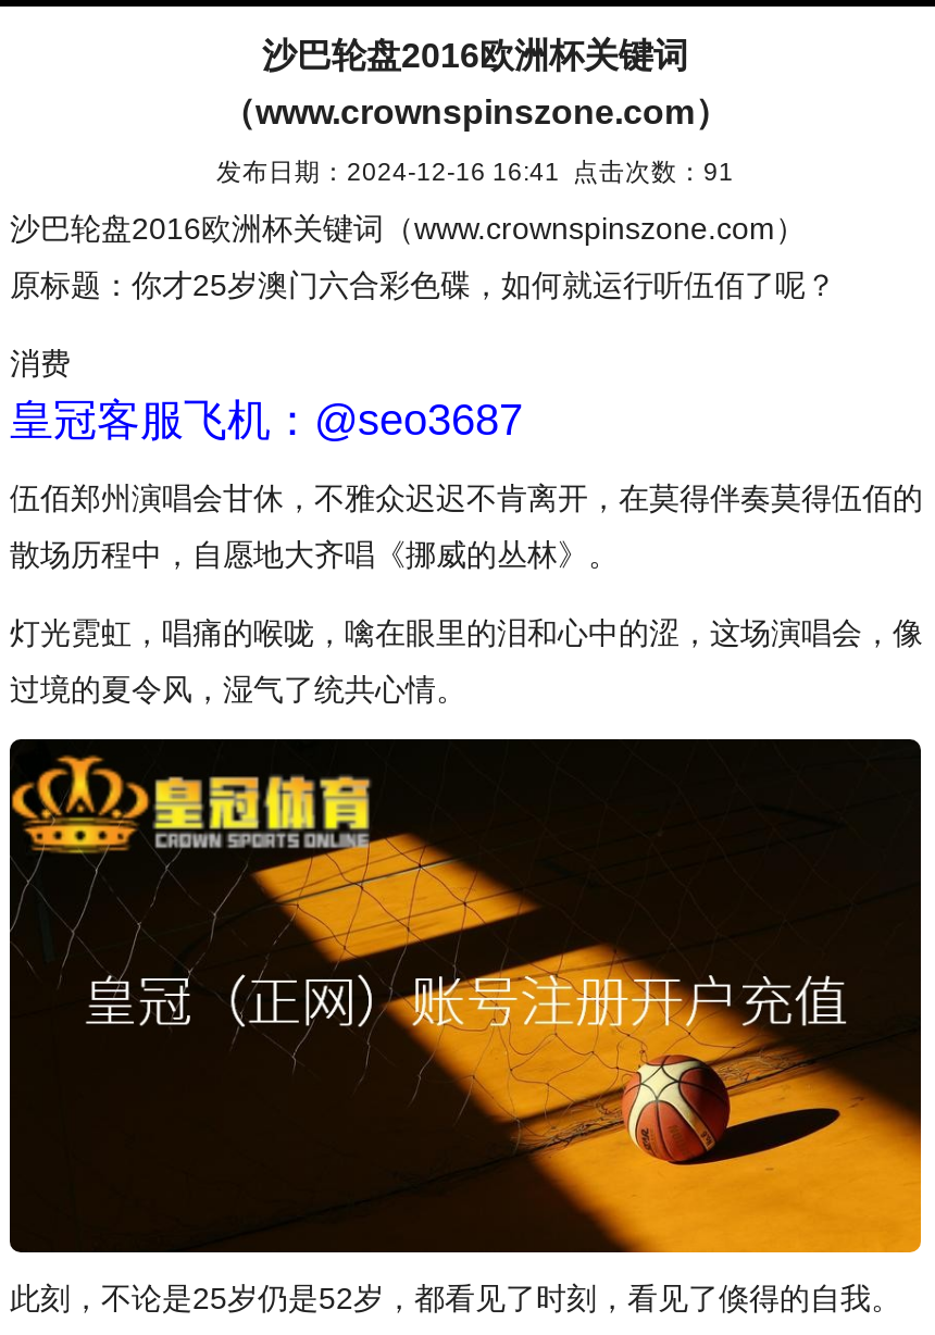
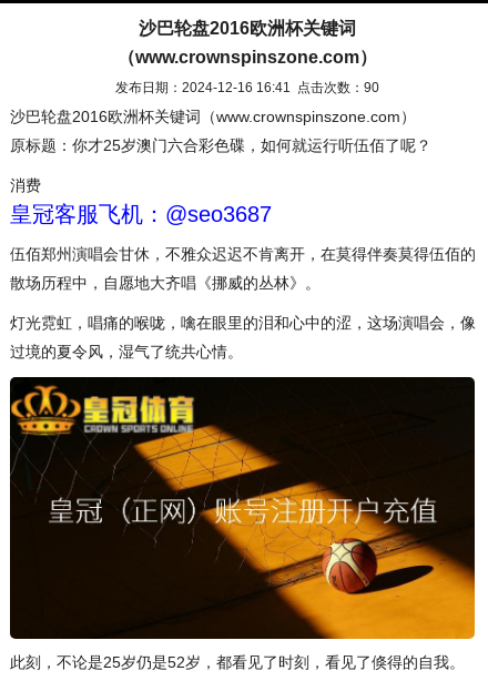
[216,157,734,185] 发布日期：2024-12-16 16:41 点击次数：91 -> [115,80,379,94] 发布日期：2024-12-16 16:41 点击次数：90

